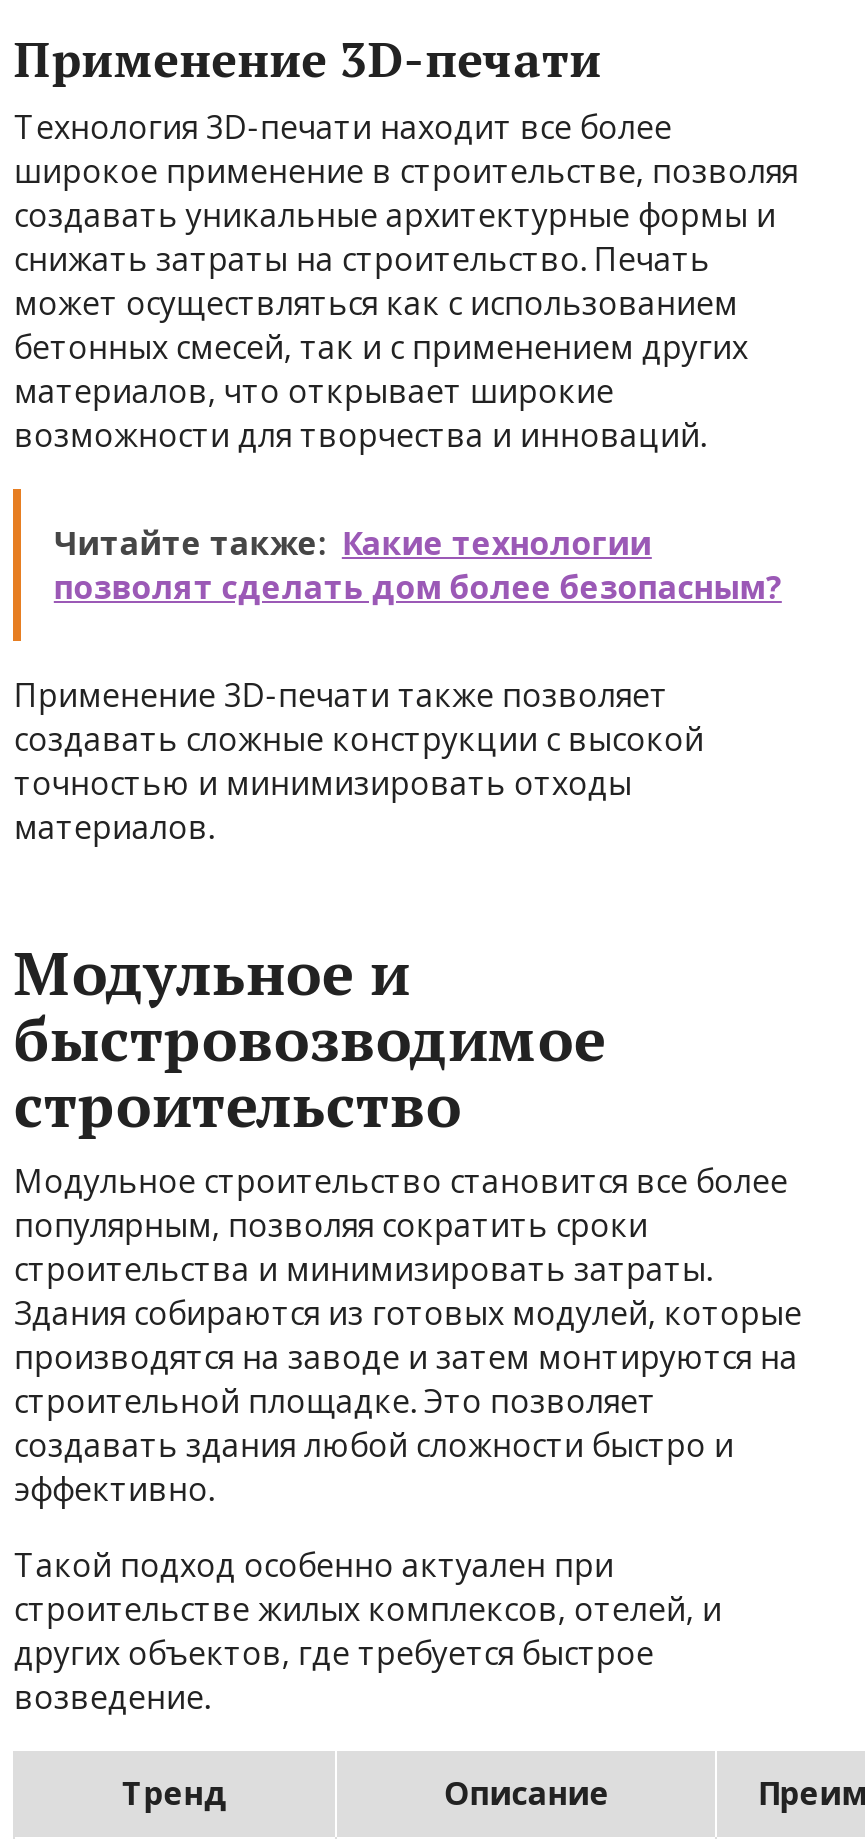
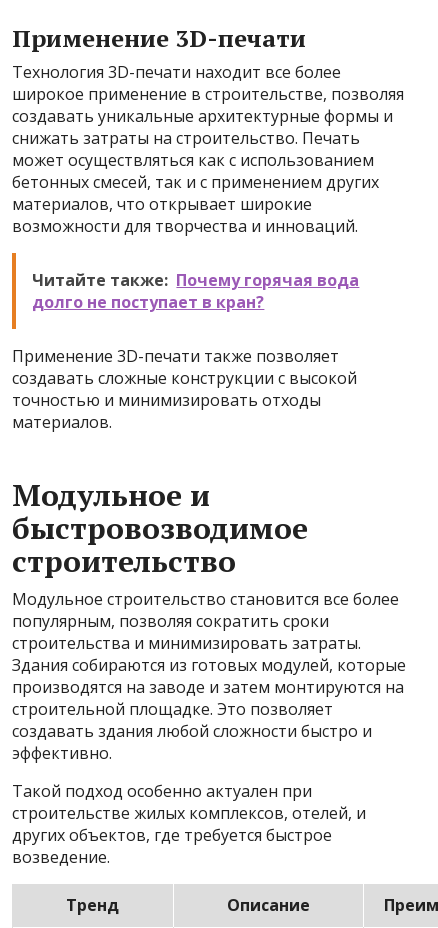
[54,521,782,609] Читайте также: Какие технологии | позволят сделать дом более безопасным? -> [32,269,359,313] Читайте также: Почему горячая вода | долго не поступает в кран?

